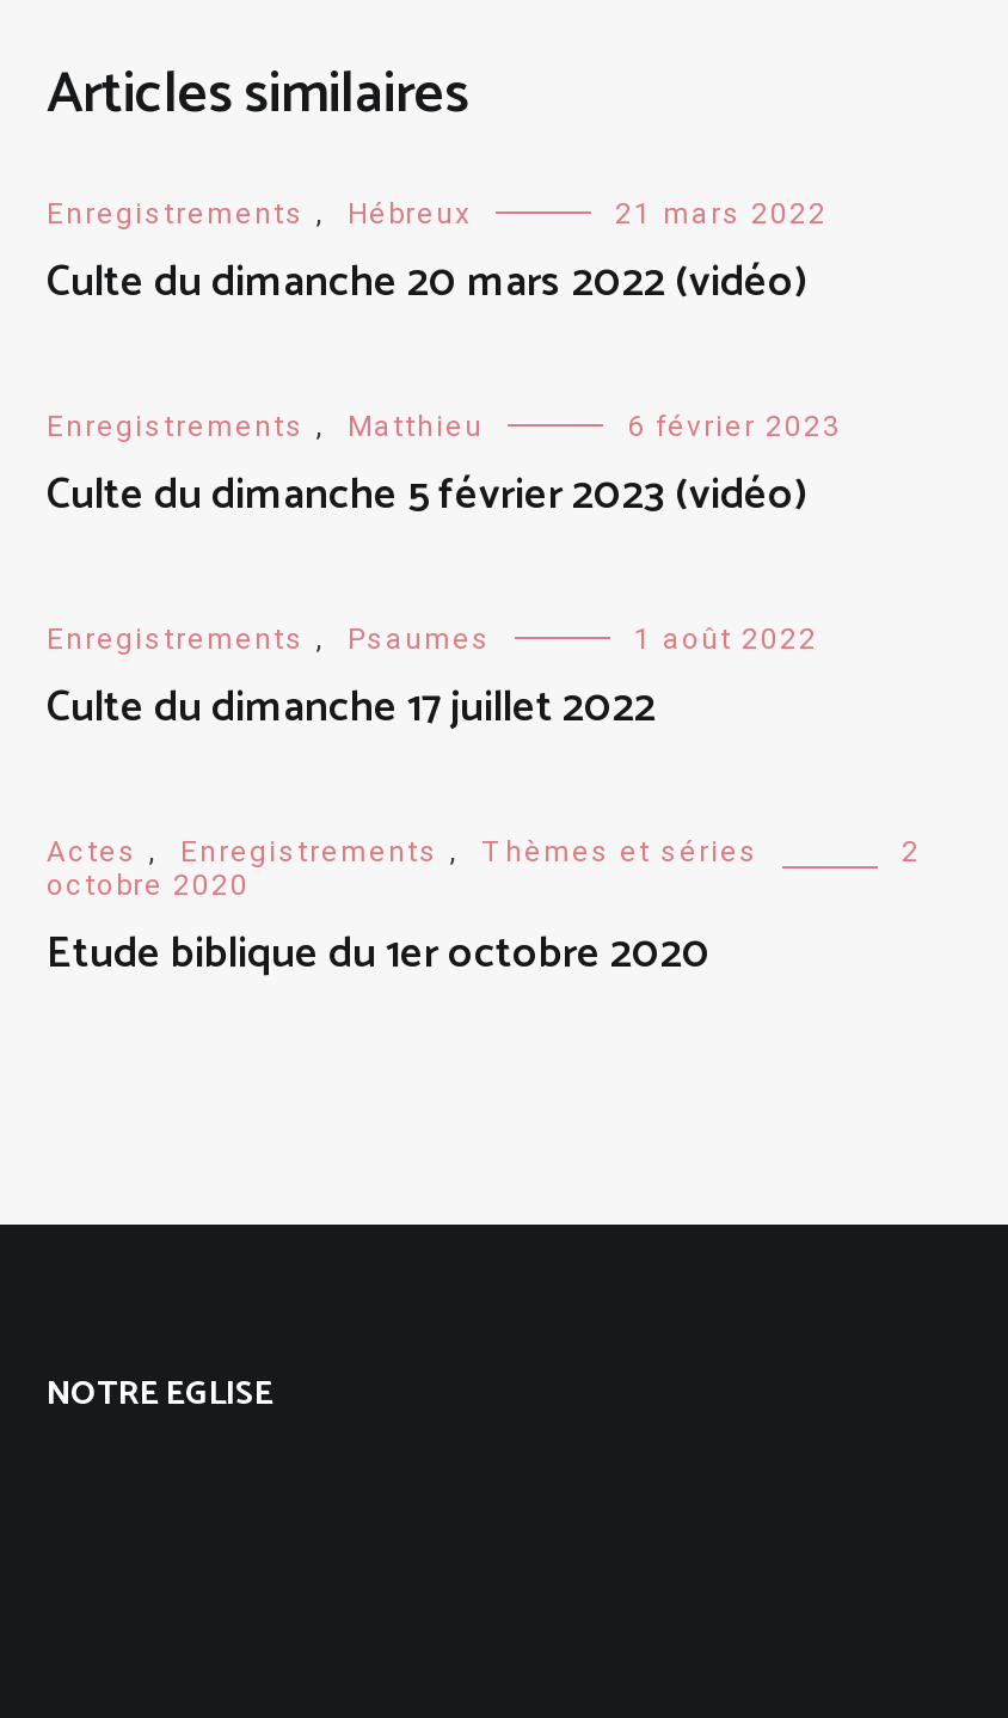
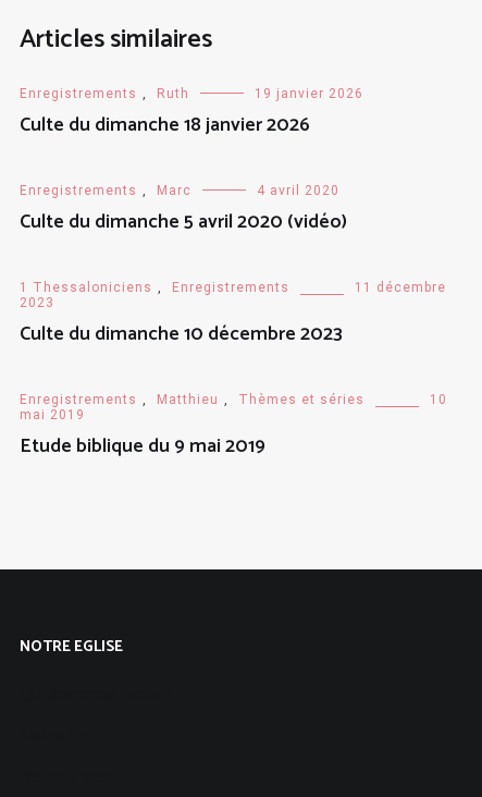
[47,197,828,319] Enregistrements , Hébreux | 21 mars 2022 | Culte du dimanche 20 mars 2022 (vidéo) -> [20,86,363,142] Enregistrements , Ruth | 19 janvier 2026 | Culte du dimanche 18 janvier 2026
[47,410,842,532] Enregistrements , Matthieu | 6 février 2023 | Culte du dimanche 5 février 2023 (vidéo) -> [20,183,347,238] Enregistrements , Marc | 4 avril 2020 | Culte du dimanche 5 avril 2020 (vidéo)
[47,622,818,744] Enregistrements , Psaumes | 1 août 2022 | Culte du dimanche 17 juillet 2022 -> [20,280,446,351] 1 Thessaloniciens , Enregistrements | 11 décembre | 2023 | Culte du dimanche 10 décembre 2023
[47,835,921,990] Actes , Enregistrements , Thèmes et séries | 2 | octobre 2020 | Etude biblique du 1er octobre 2020 -> [20,392,447,463] Enregistrements , Matthieu , Thèmes et séries | 10 | mai 2019 | Etude biblique du 9 mai 2019

